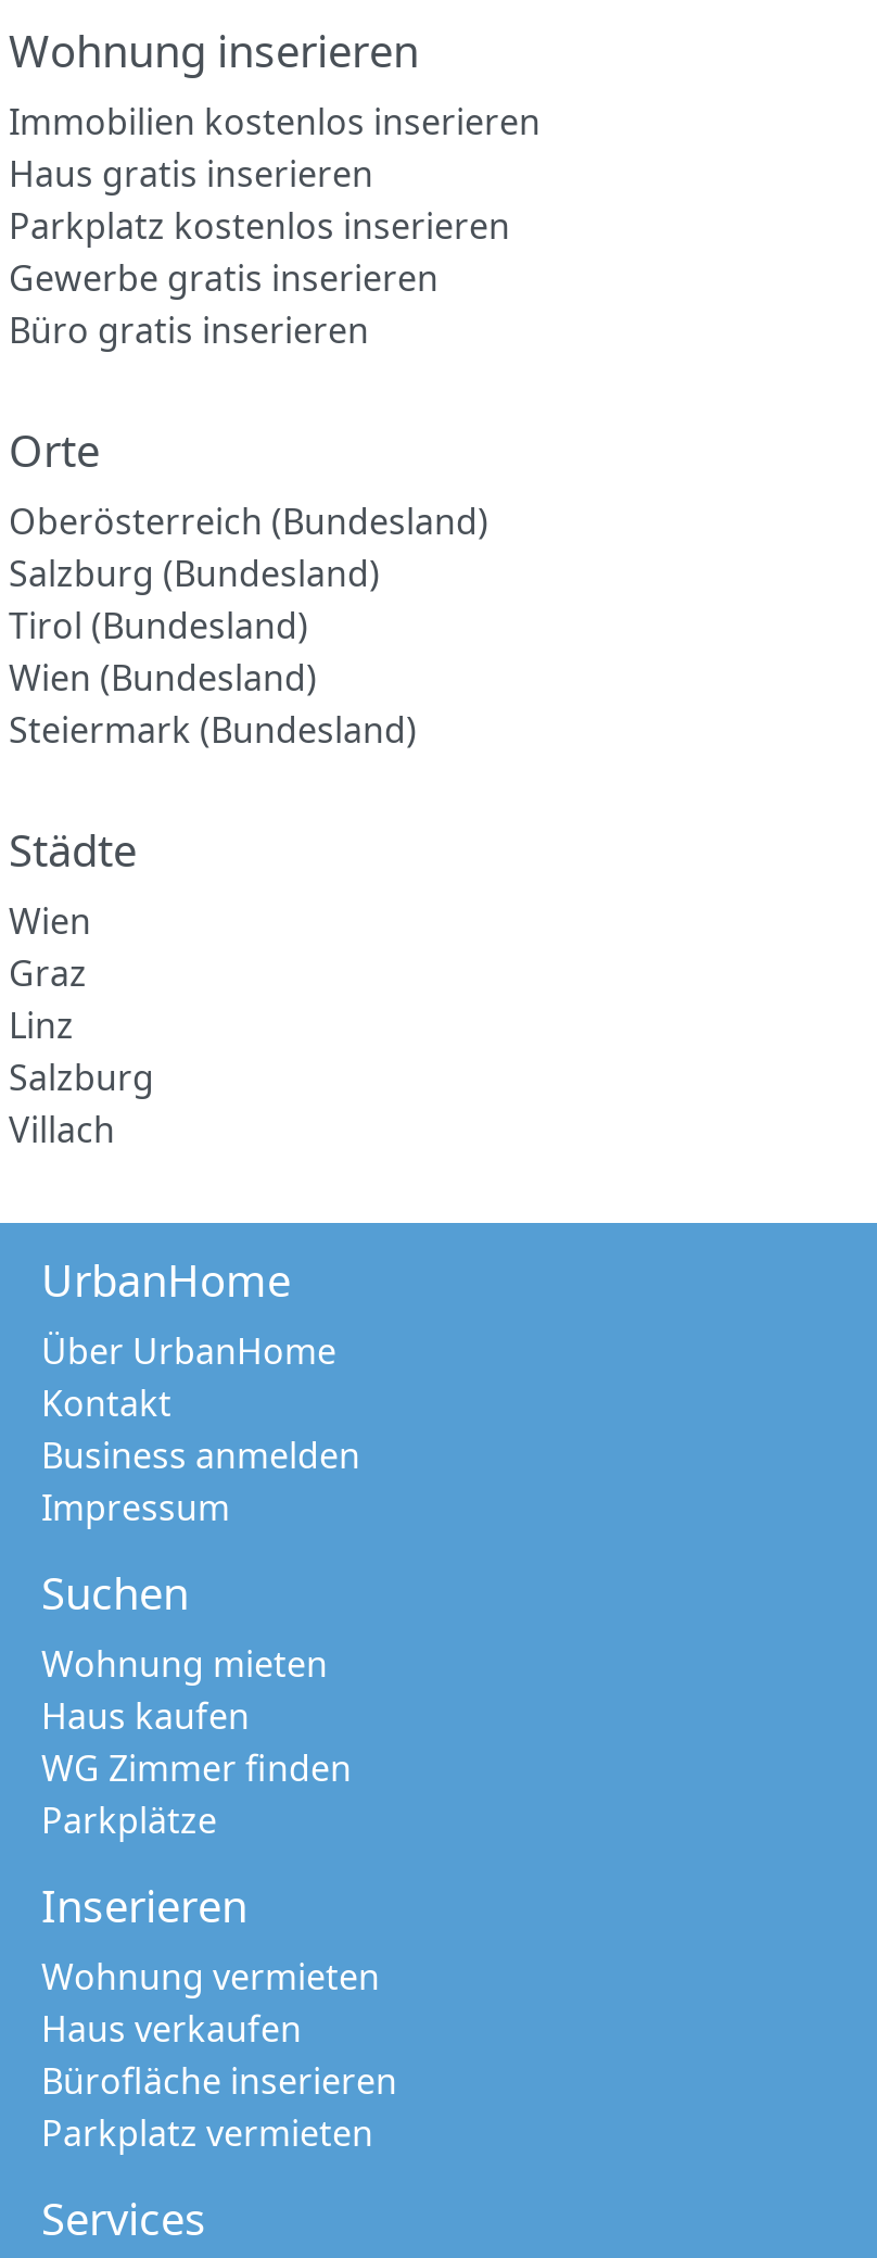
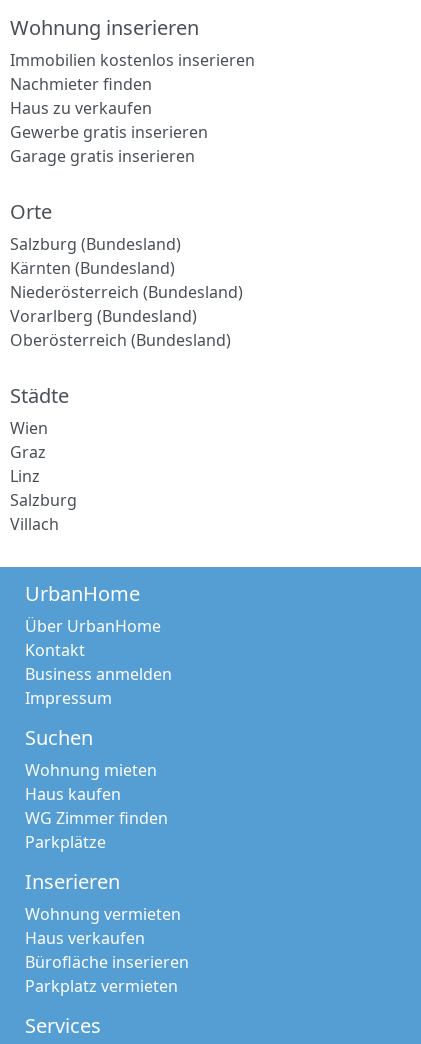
[9,150,510,250] Haus gratis inserieren | Parkplatz kostenlos inserieren -> [10,73,152,119] Nachmieter finden | Haus zu verkaufen
[9,306,369,354] Büro gratis inserieren -> [10,145,195,167] Garage gratis inserieren
moved [9,497,488,545] -> [10,329,231,351]: Oberösterreich (Bundesland)
moved [9,550,380,597] -> [10,233,181,255]: Salzburg (Bundesland)
[9,602,417,754] Tirol (Bundesland) | Wien (Bundesland) | Steiermark (Bundesland) -> [10,257,243,327] Kärnten (Bundesland) | Niederösterreich (Bundesland) | Vorarlberg (Bundesland)

